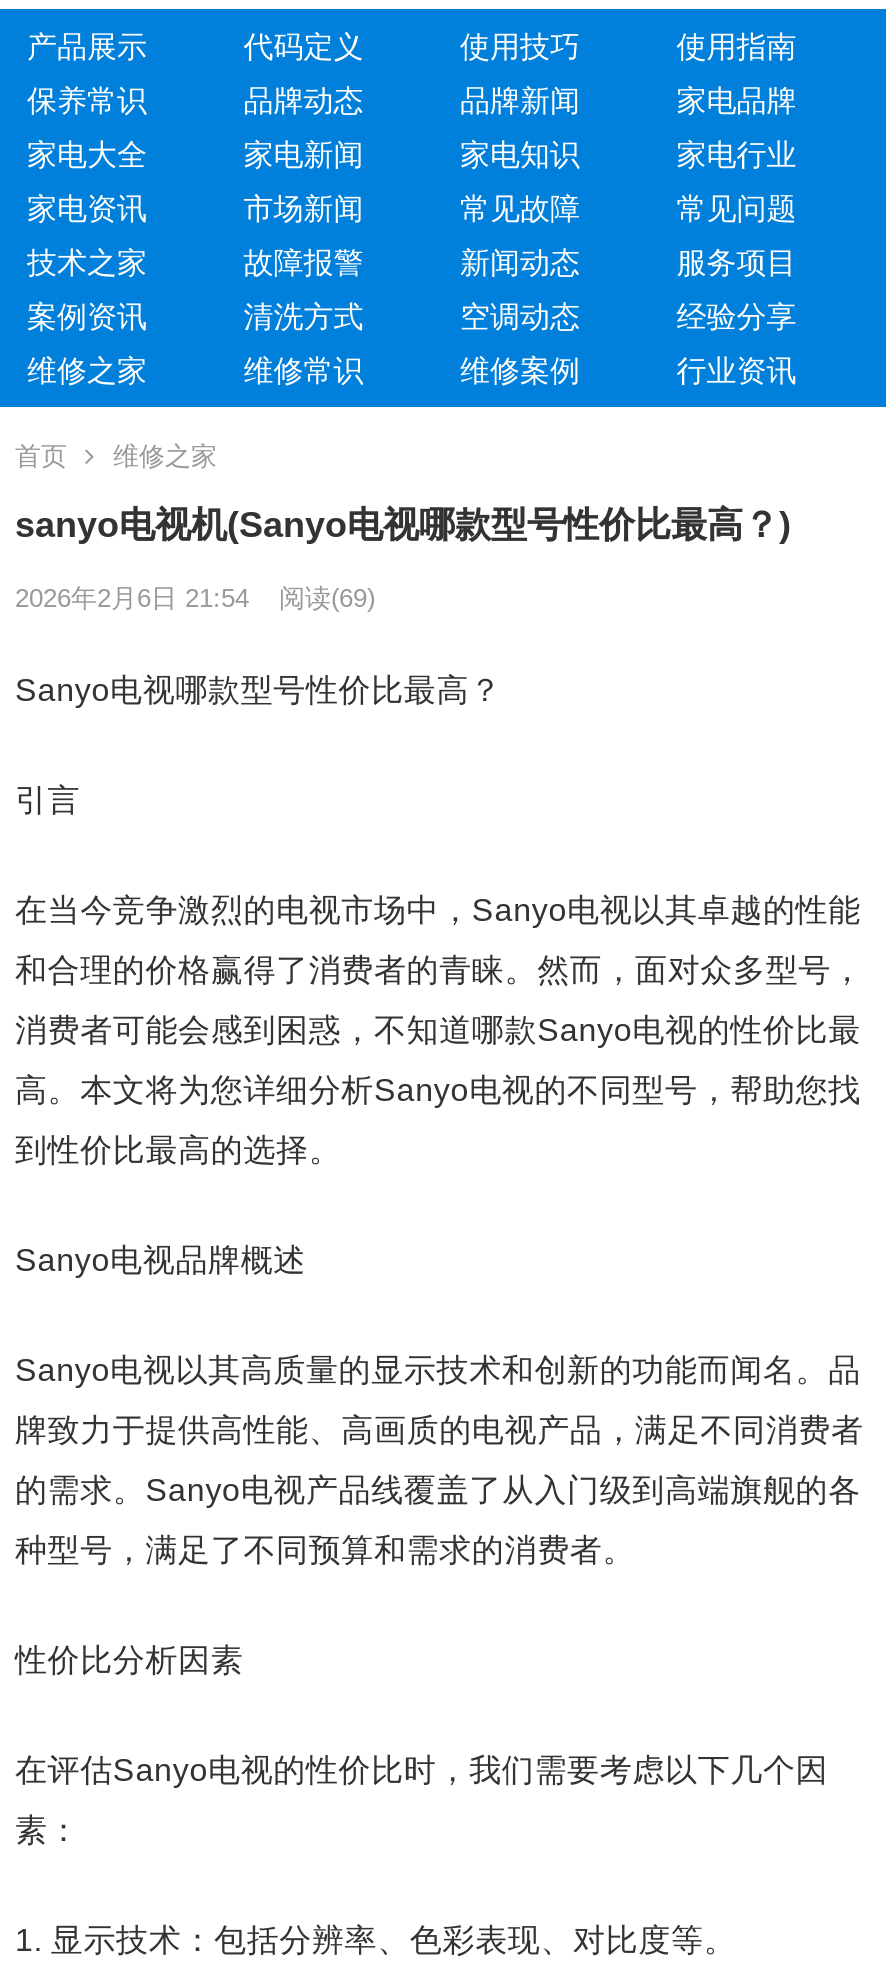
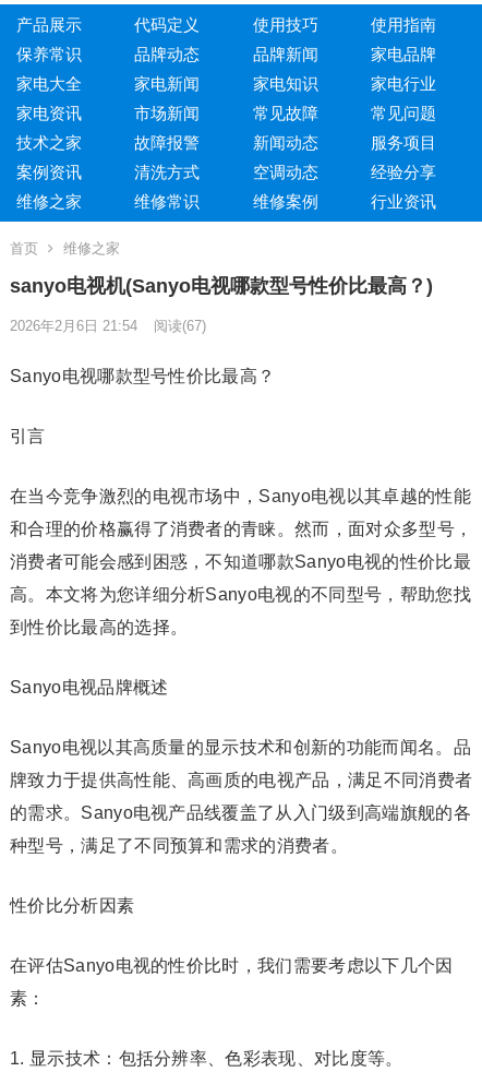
[15,583,375,613] 2026年2月6日 21:54 阅读(69) -> [10,318,206,334] 2026年2月6日 21:54 阅读(67)

